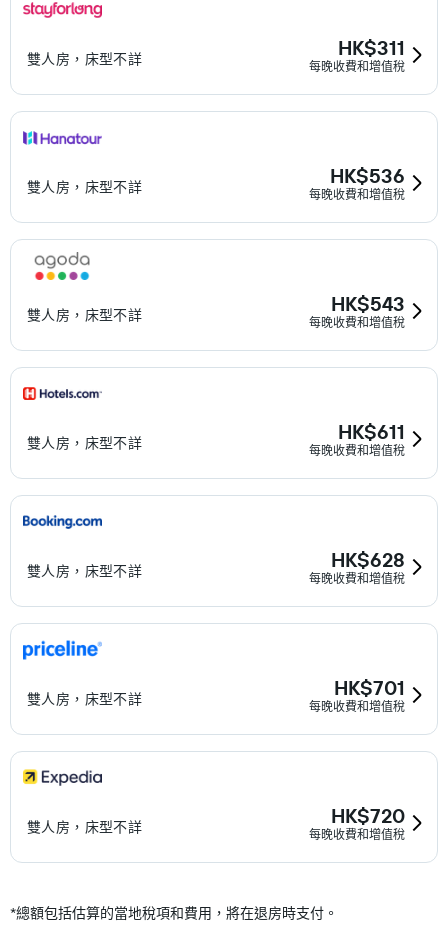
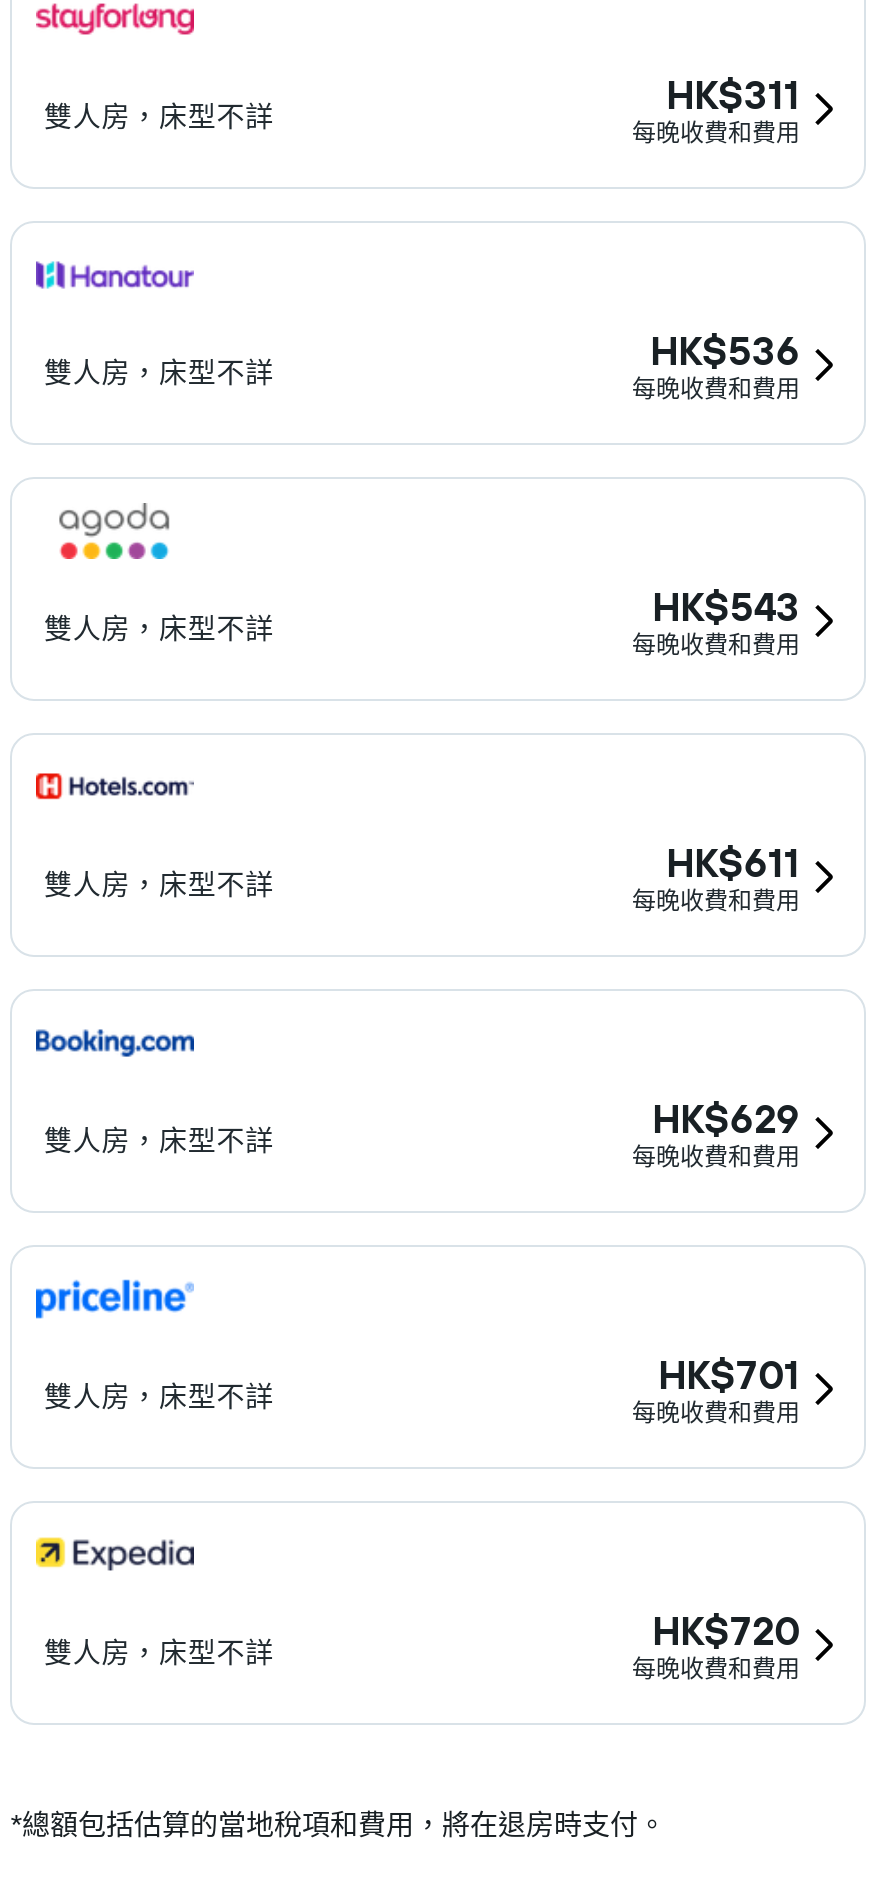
[309,59,405,74] 每晚收費和增值稅 -> [632,117,800,147] 每晚收費和費用
[309,187,405,202] 每晚收費和增值稅 -> [632,373,800,403] 每晚收費和費用
[309,315,405,330] 每晚收費和增值稅 -> [632,629,800,659] 每晚收費和費用
[309,443,405,458] 每晚收費和增值稅 -> [632,885,800,915] 每晚收費和費用
[309,547,405,586] HK$628 | 每晚收費和增值稅 -> [632,1093,800,1171] HK$629 | 每晚收費和費用
[309,699,405,714] 每晚收費和增值稅 -> [632,1397,800,1427] 每晚收費和費用
[309,827,405,842] 每晚收費和增值稅 -> [632,1653,800,1683] 每晚收費和費用

